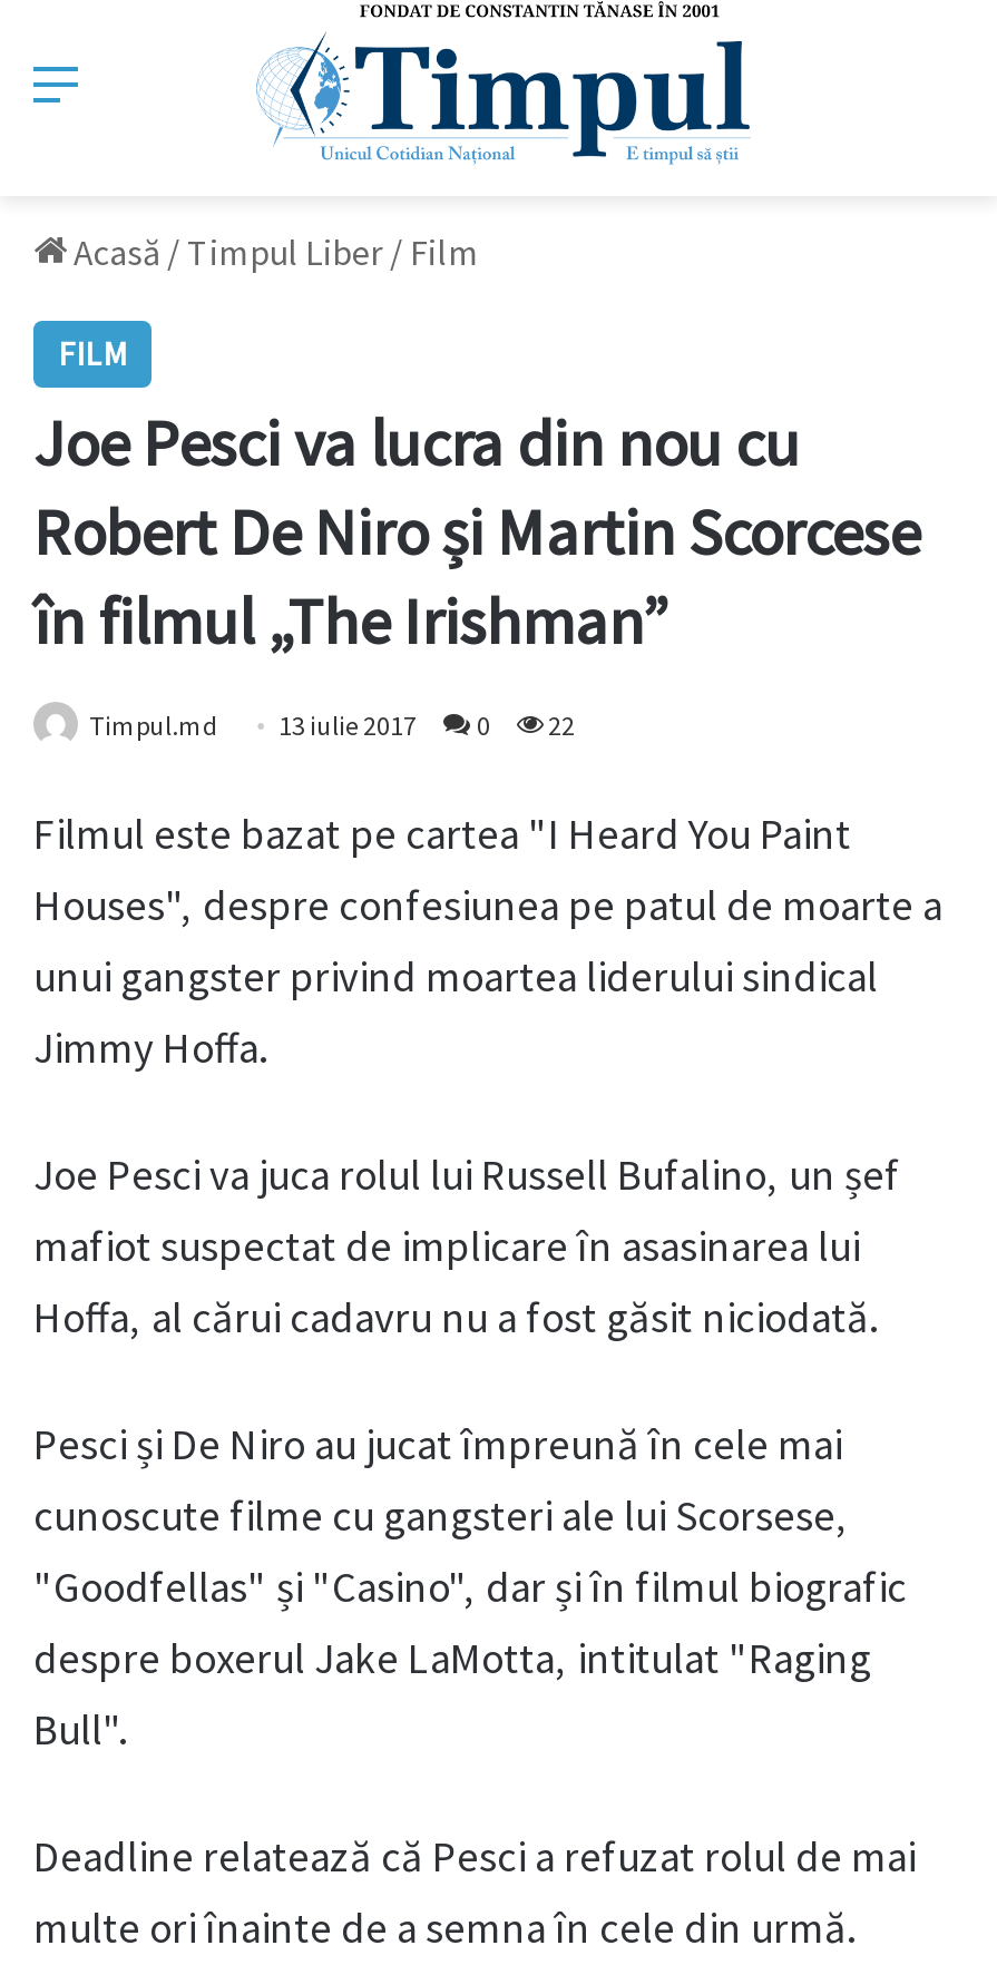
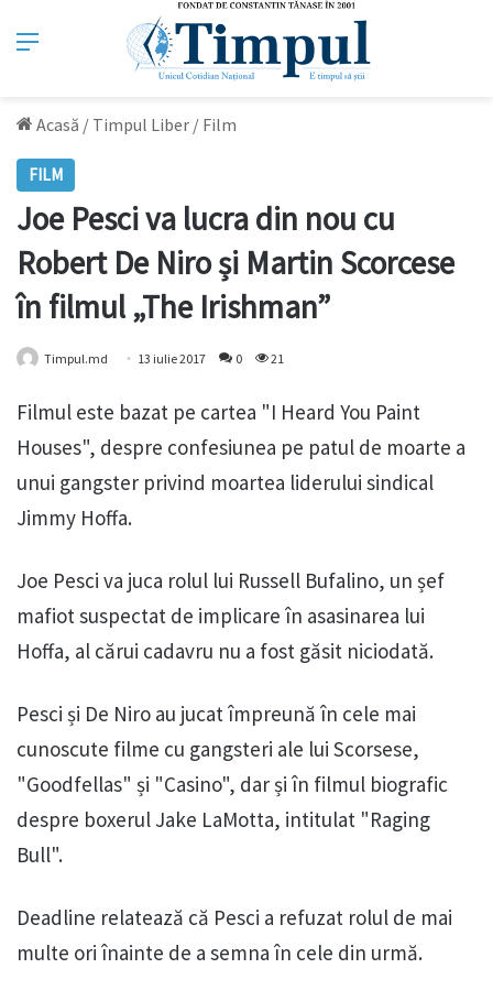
[89,709,575,743] Timpul.md 13 iulie 2017 0 22 -> [44,351,284,367] Timpul.md 13 iulie 2017 0 21

